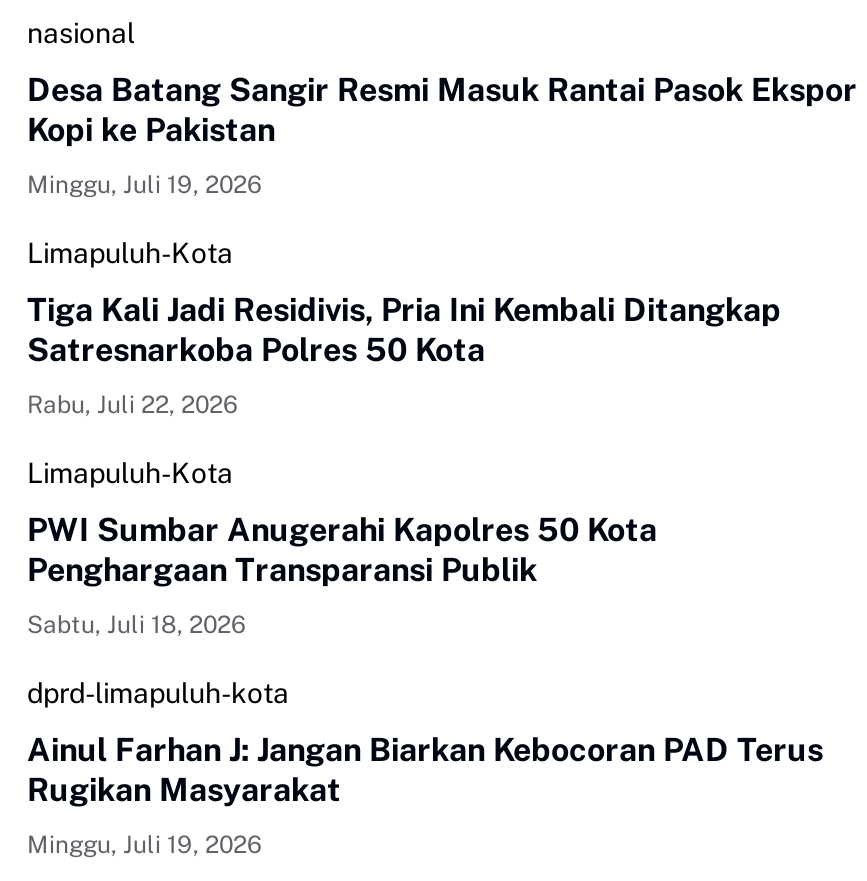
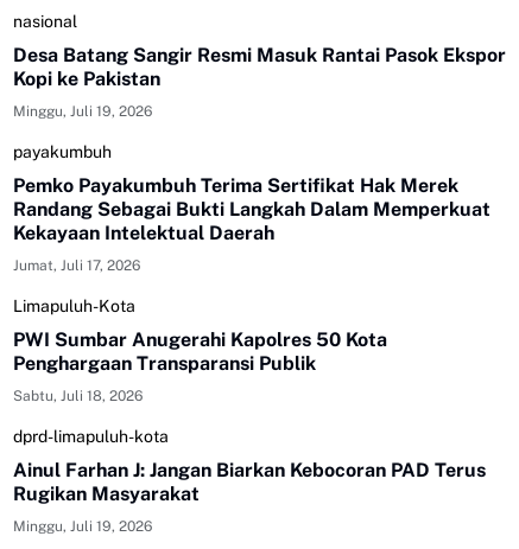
[27,237,233,269] Limapuluh-Kota -> [13,142,112,161] payakumbuh
[27,291,781,369] Tiga Kali Jadi Residivis, Pria Ini Kembali Ditangkap | Satresnarkoba Polres 50 Kota -> [13,174,490,244] Pemko Payakumbuh Terima Sertifikat Hak Merek | Randang Sebagai Bukti Langkah Dalam Memperkuat | Kekayaan Intelektual Daerah
[27,391,237,419] Rabu, Juli 22, 2026 -> [13,257,140,274] Jumat, Juli 17, 2026

